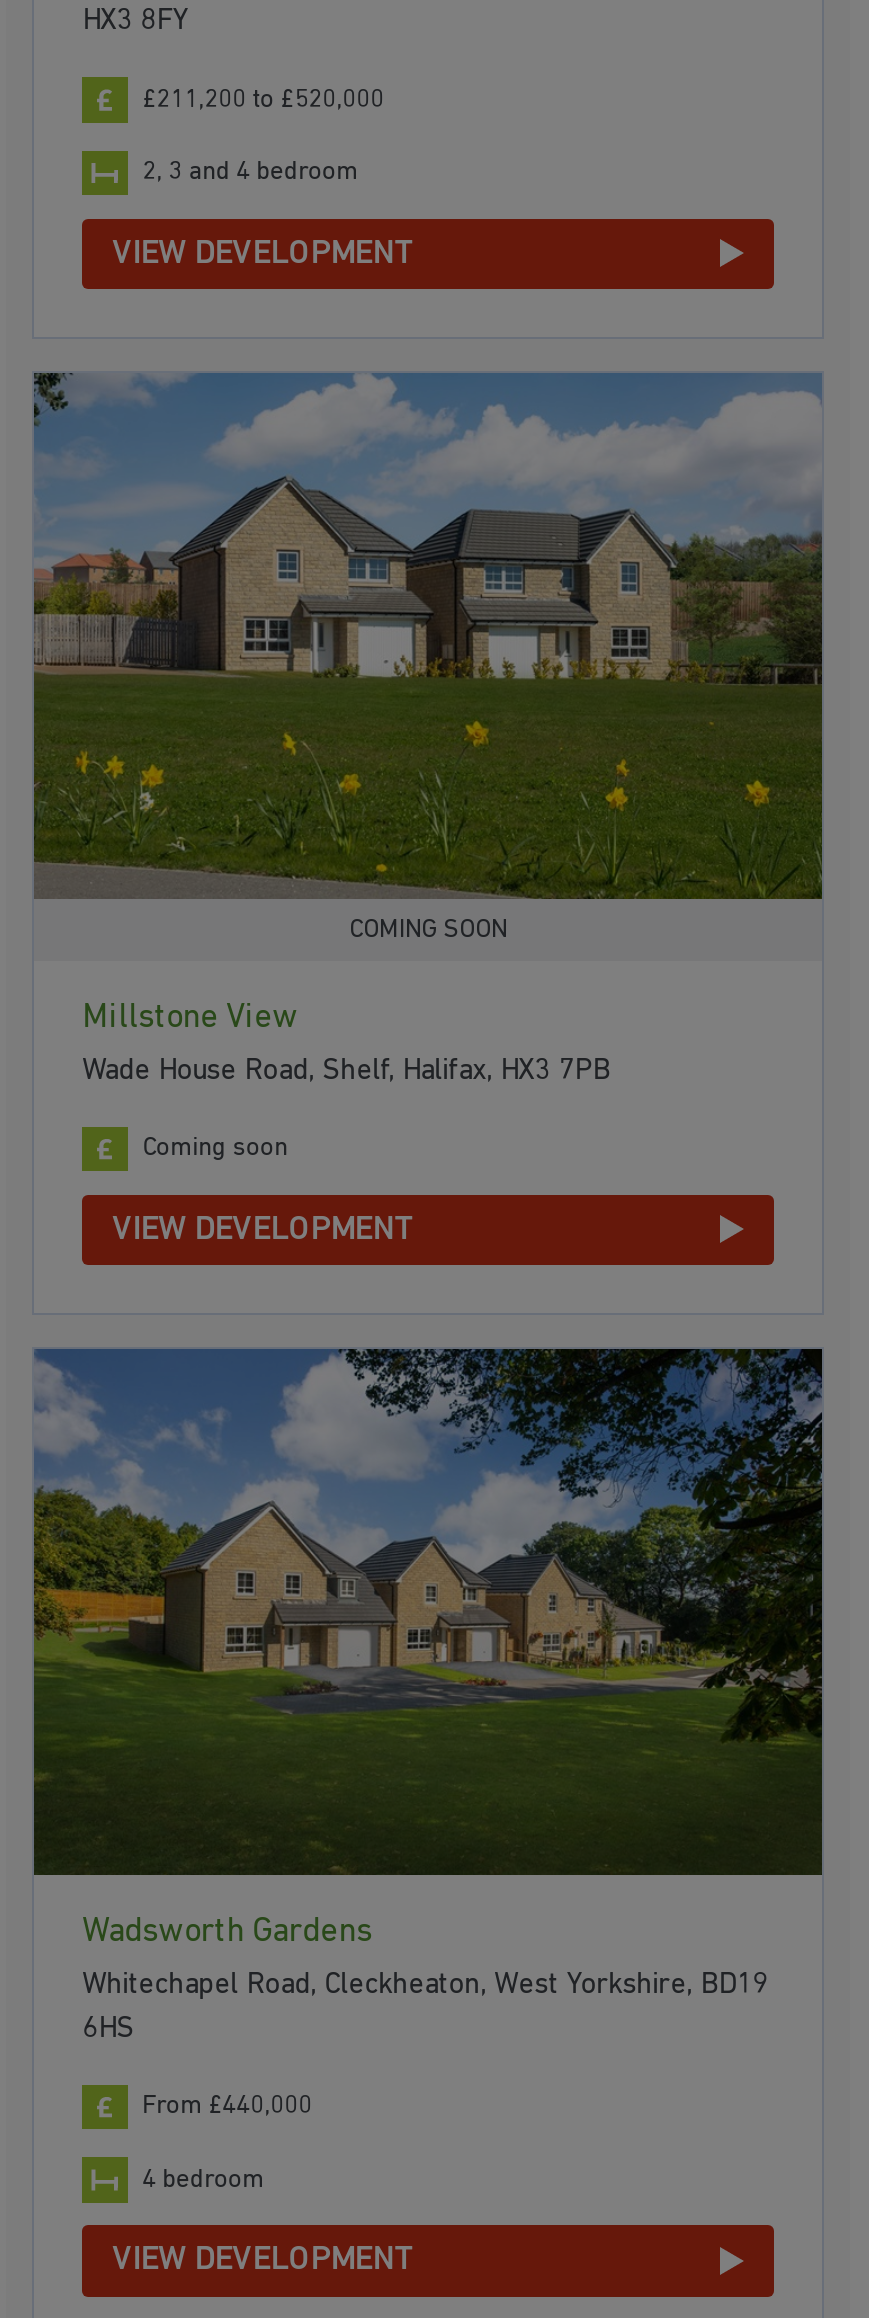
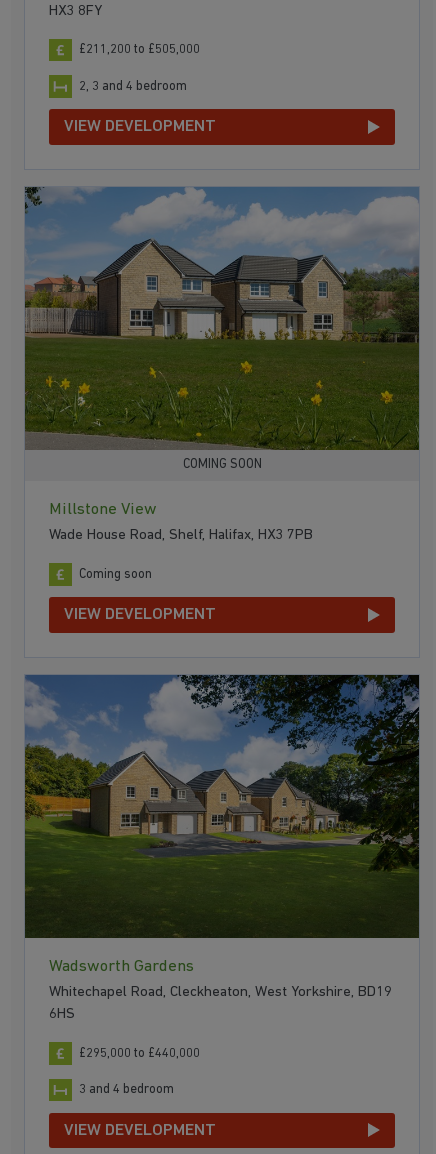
[142,86,384,112] £211,200 to £520,000 -> [79,43,200,56] £211,200 to £505,000
[142,2093,312,2119] From £440,000 -> [79,1046,200,1059] £295,000 to £440,000
[142,2166,264,2192] 4 bedroom -> [79,1083,174,1096] 3 and 4 bedroom

